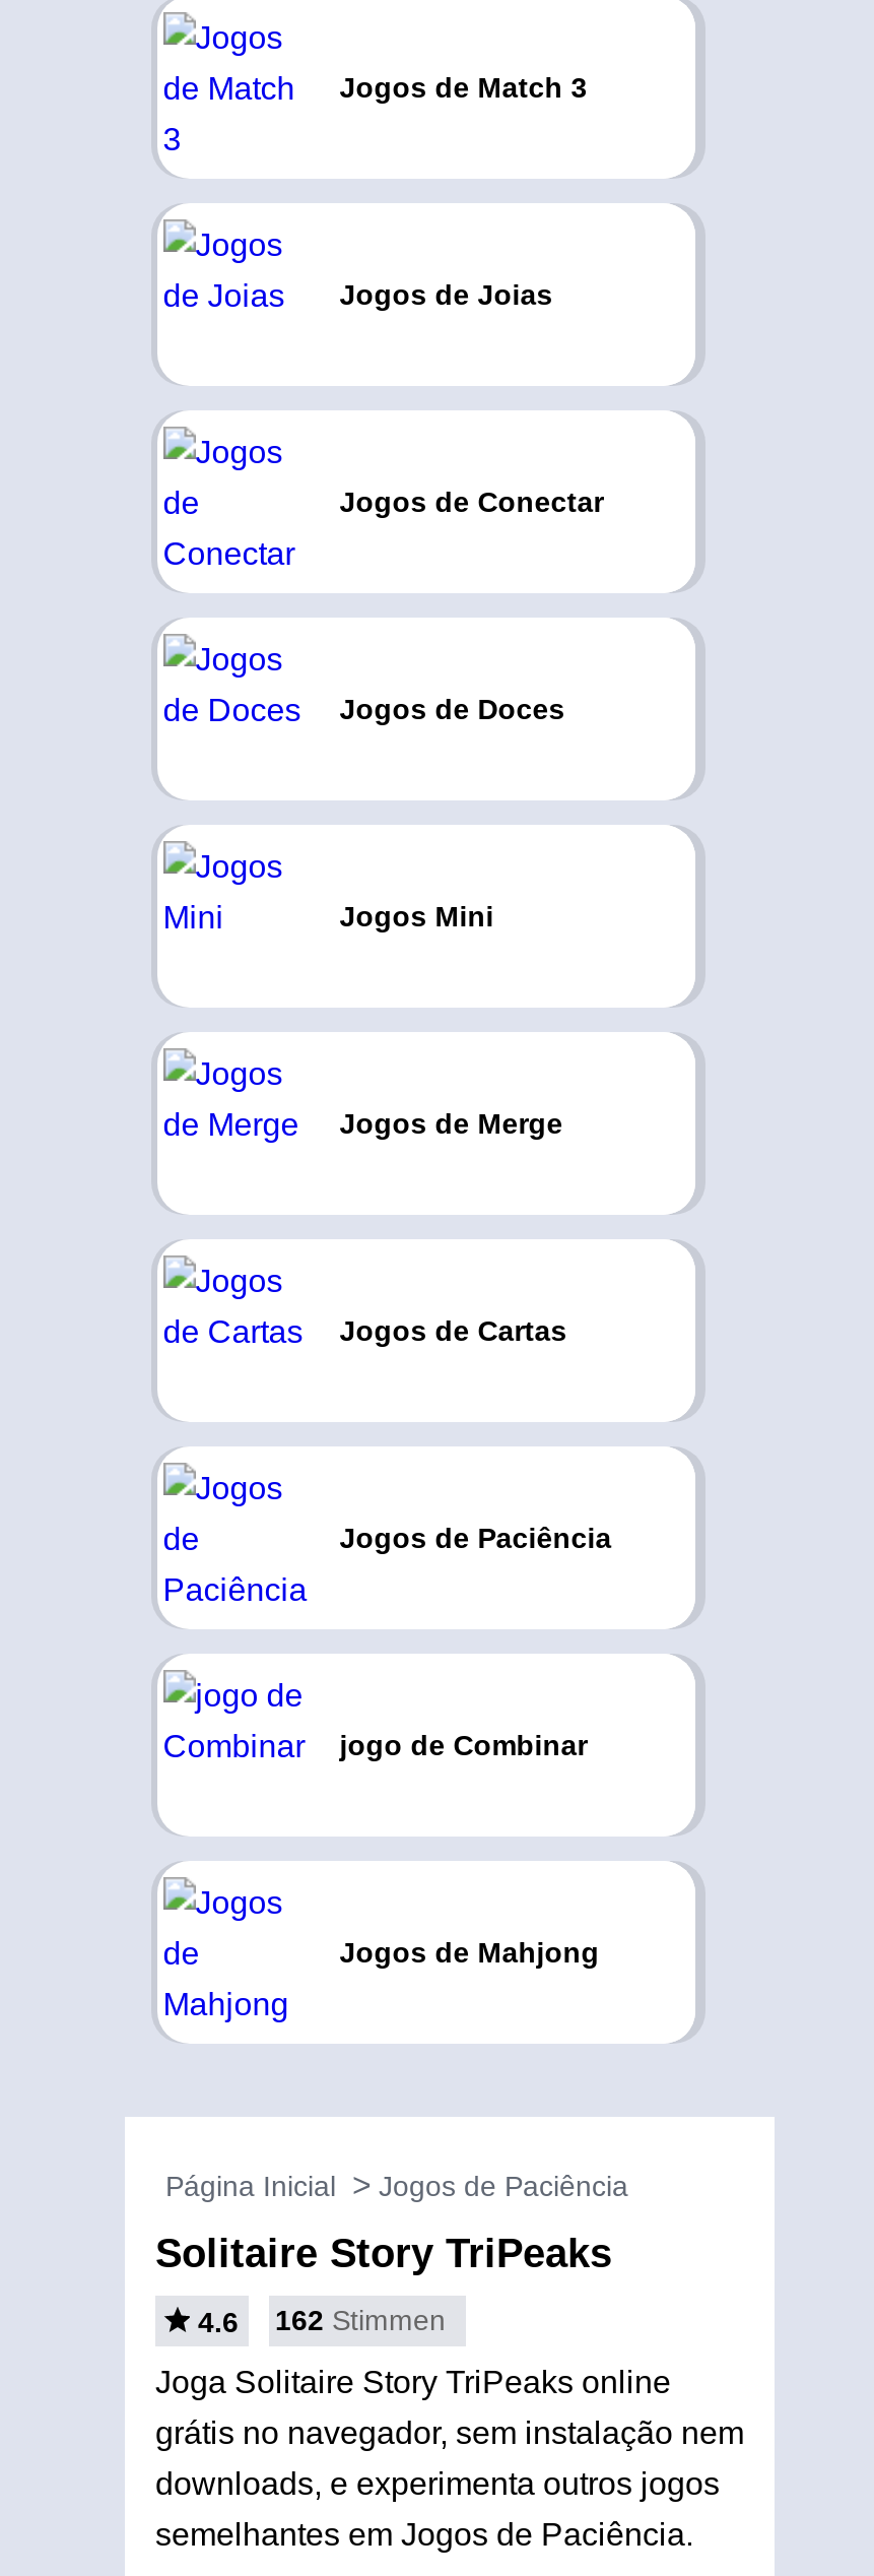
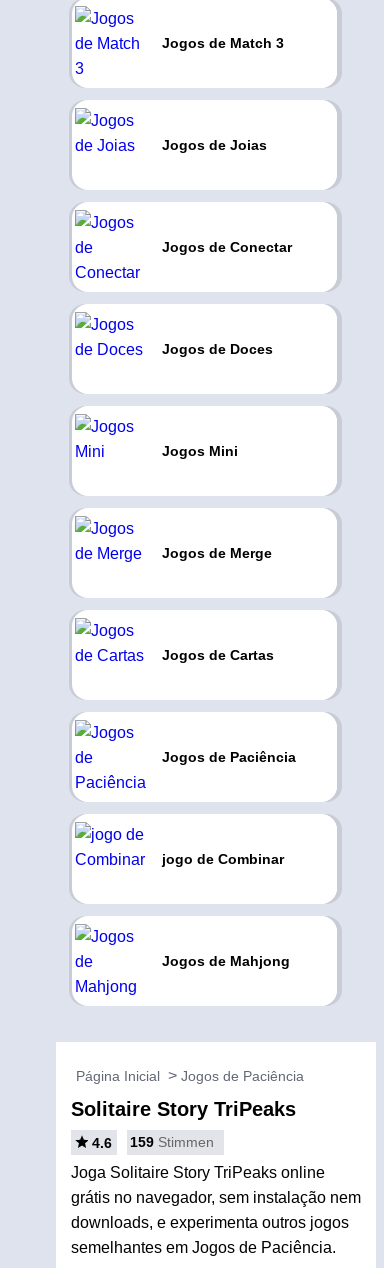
[198,2304,446,2338] 4.6 162 Stimmen -> [92,1134,214,1151] 4.6 159 Stimmen

